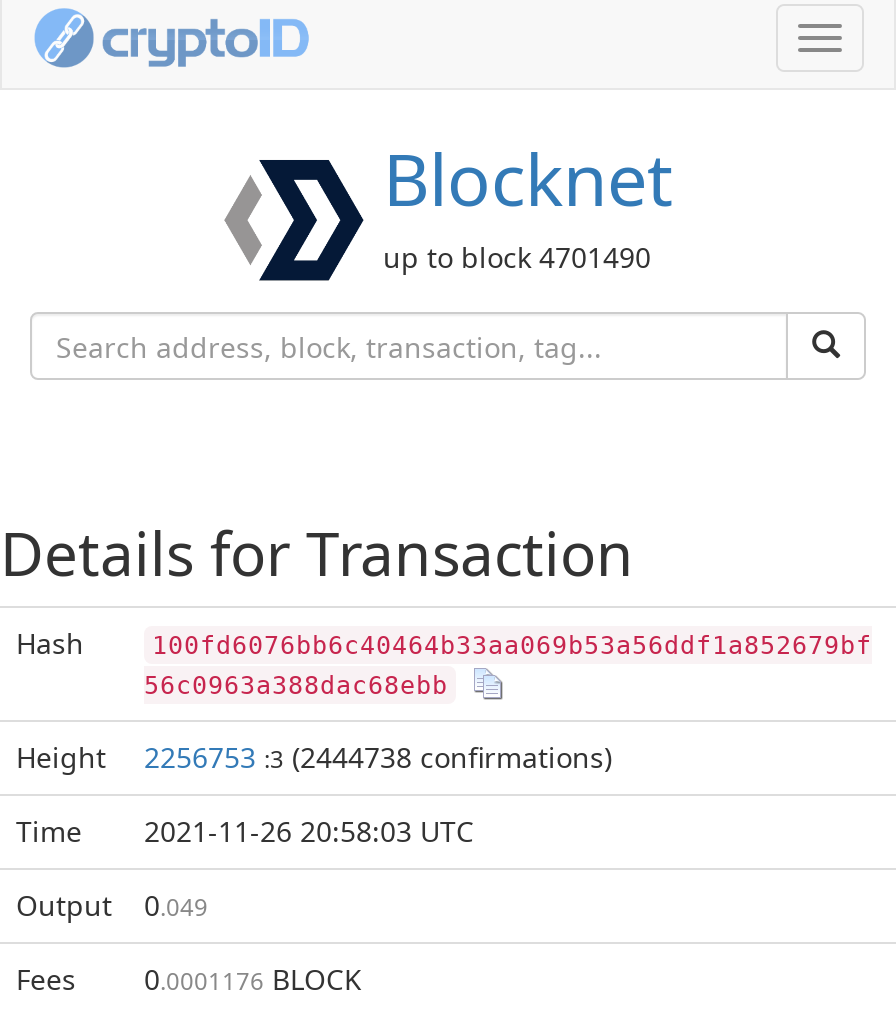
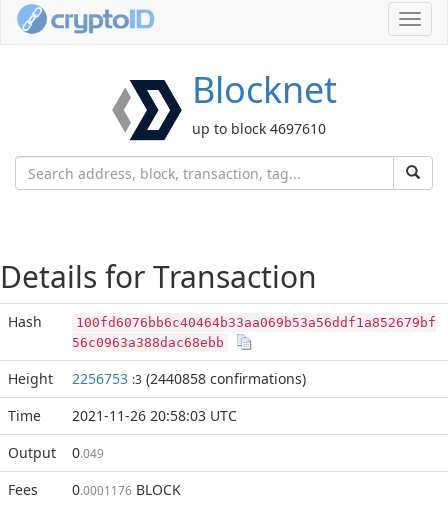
[383,238,651,276] up to block 4701490 -> [191,119,325,138] up to block 4697610
[144,738,612,776] 2256753 :3 (2444738 confirmations) -> [72,369,306,388] 2256753 :3 (2440858 confirmations)

